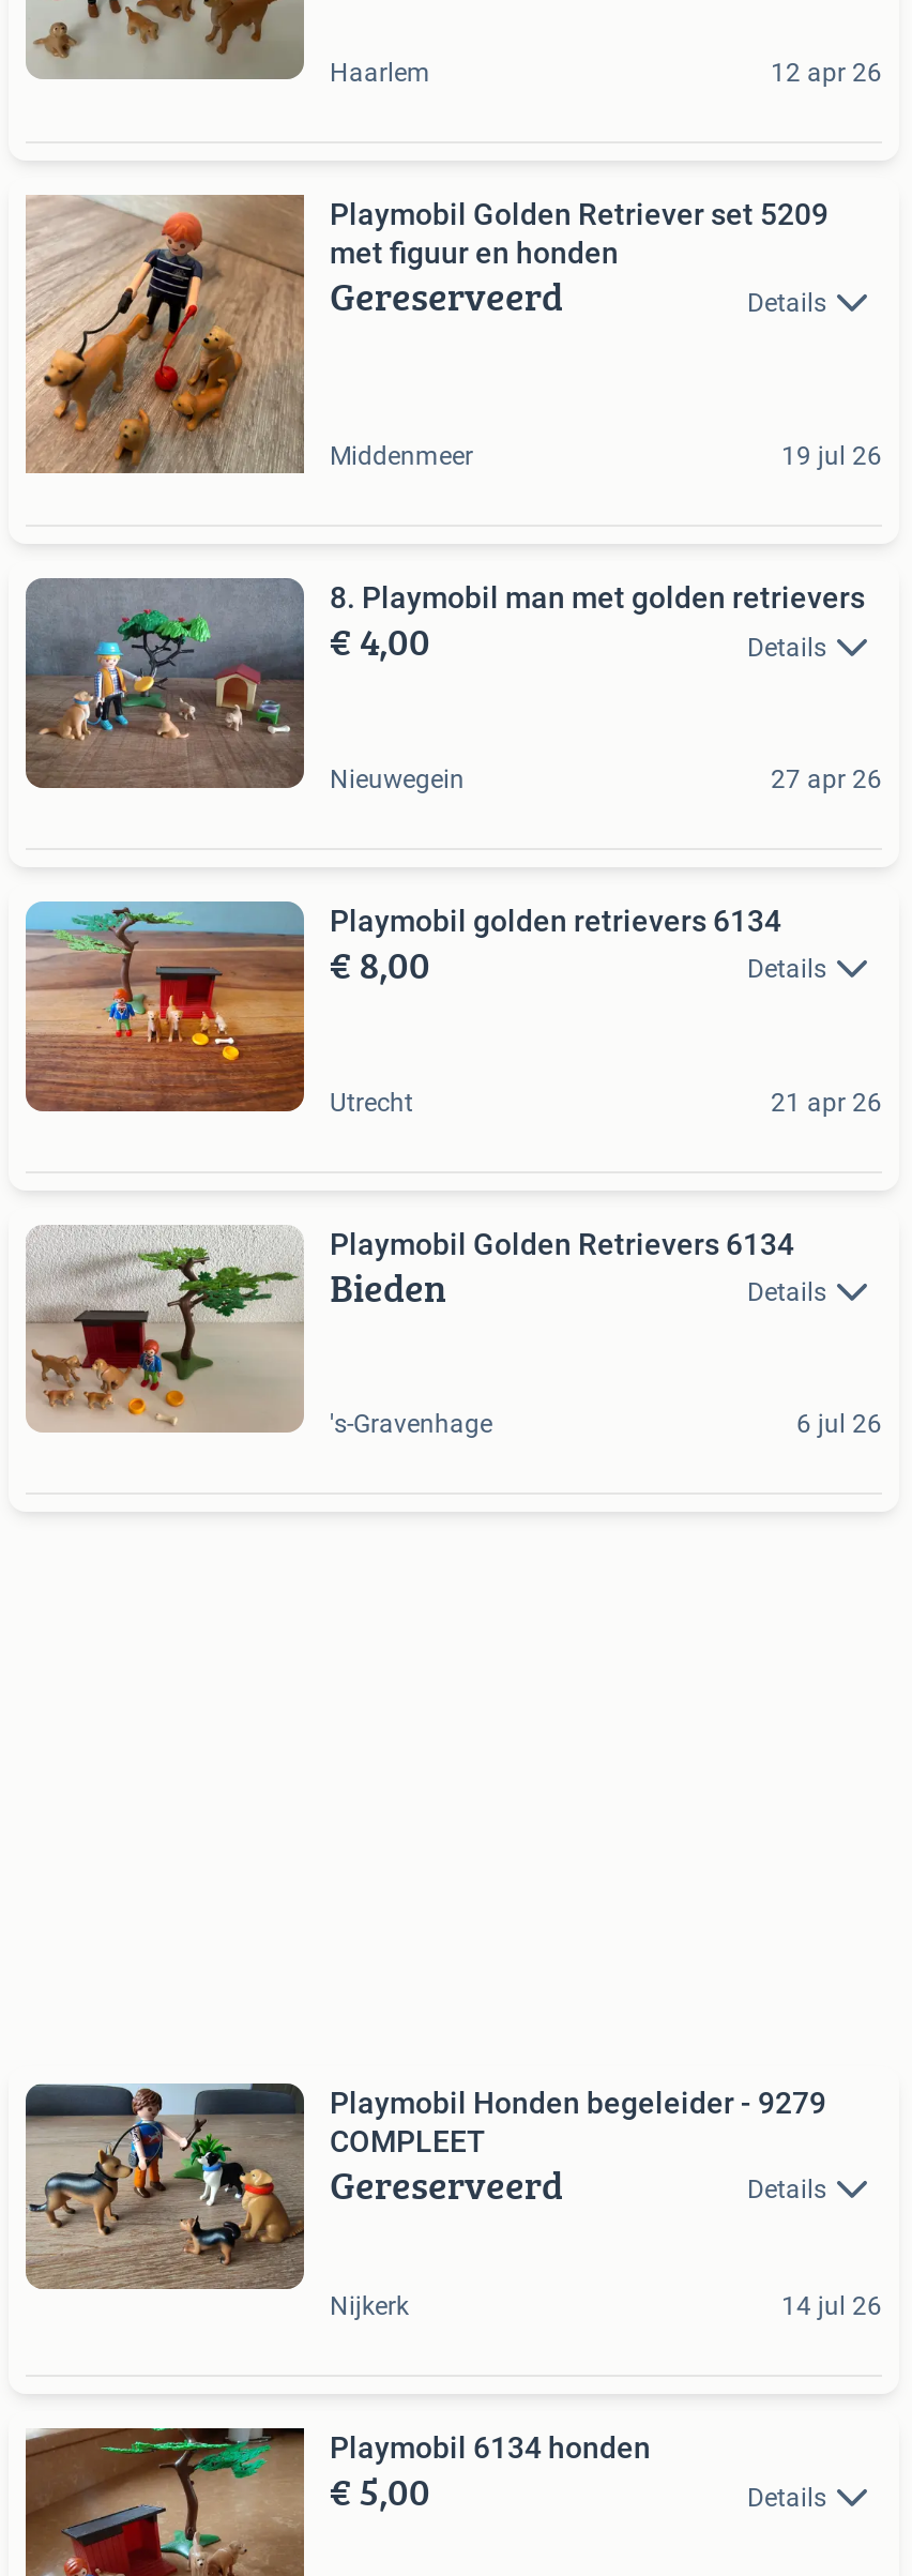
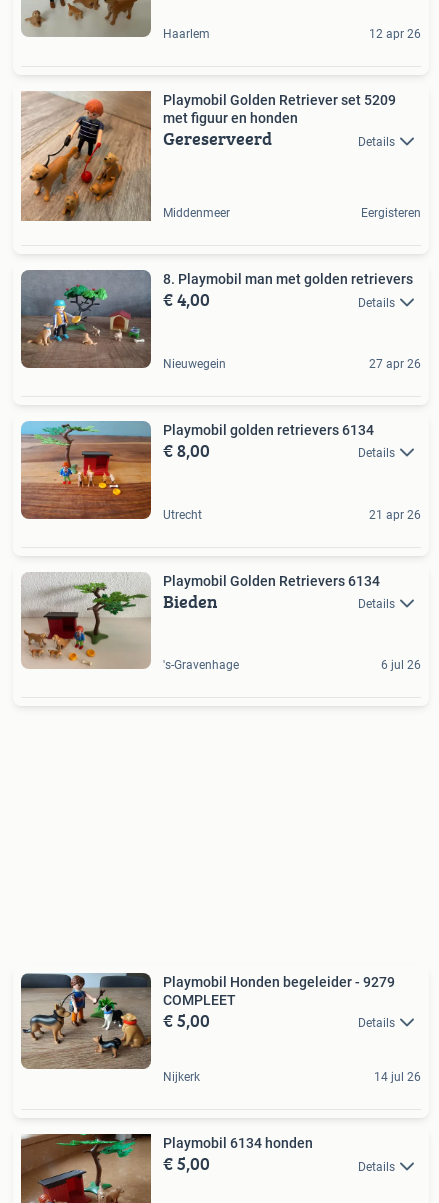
[781,442,882,472] 19 jul 26 -> [361,206,421,220] Eergisteren
[330,2156,563,2214] Gereserveerd -> [163,1007,210,1034] € 5,00

